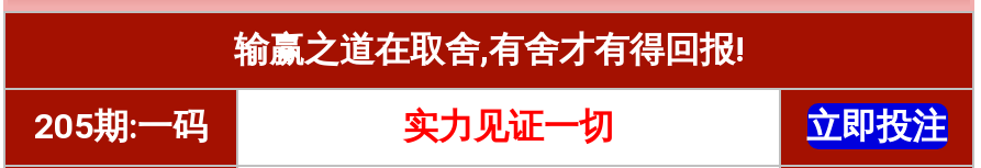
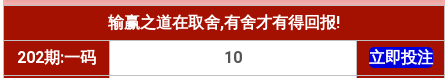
[34,105,614,146] 205期:一码 | 实力见证一切 -> [17,48,242,67] 202期:一码 | 10

